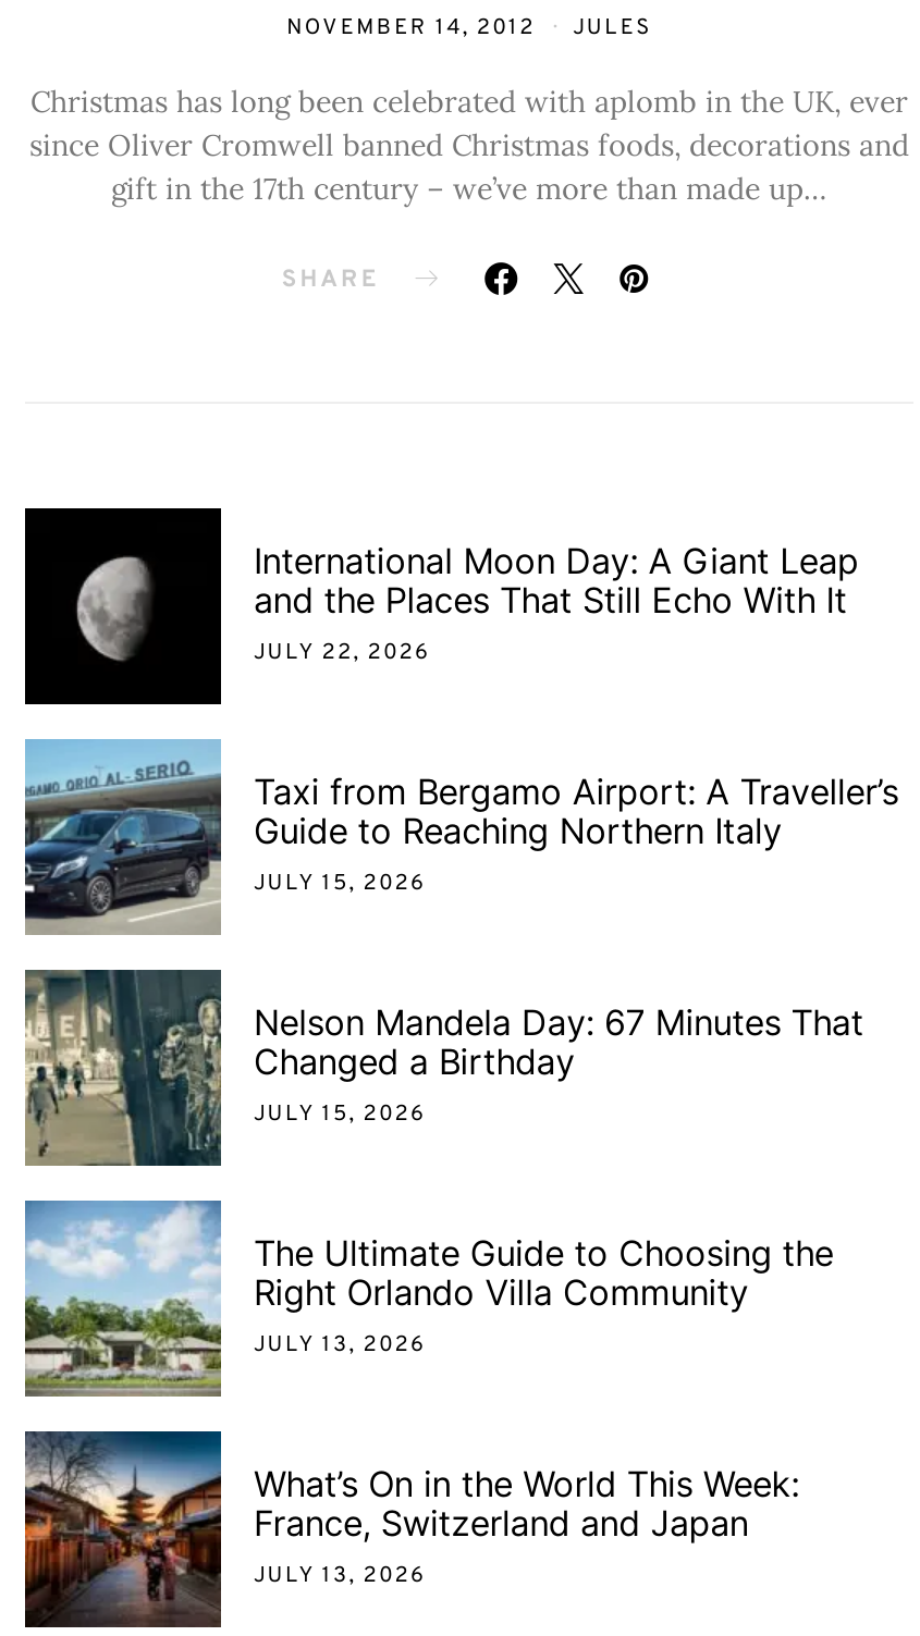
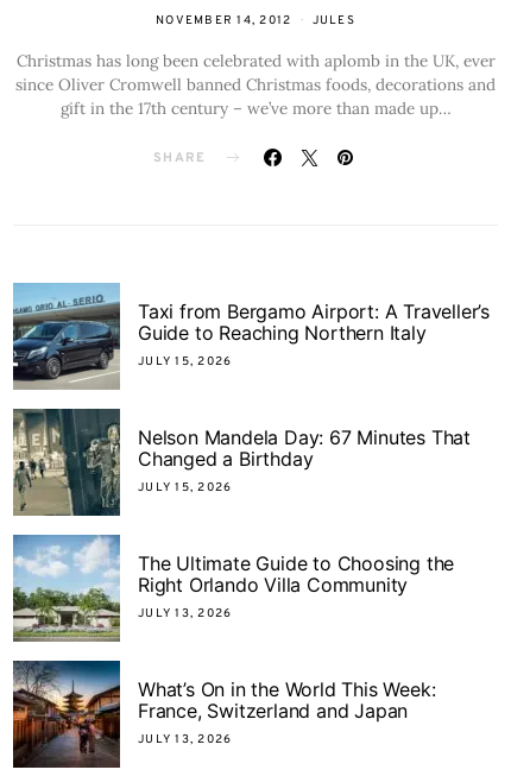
[23,506,859,704] [image] | International Moon Day: A Giant Leap | and the Places That Still Echo With It | JULY 22, 2026 -> none

